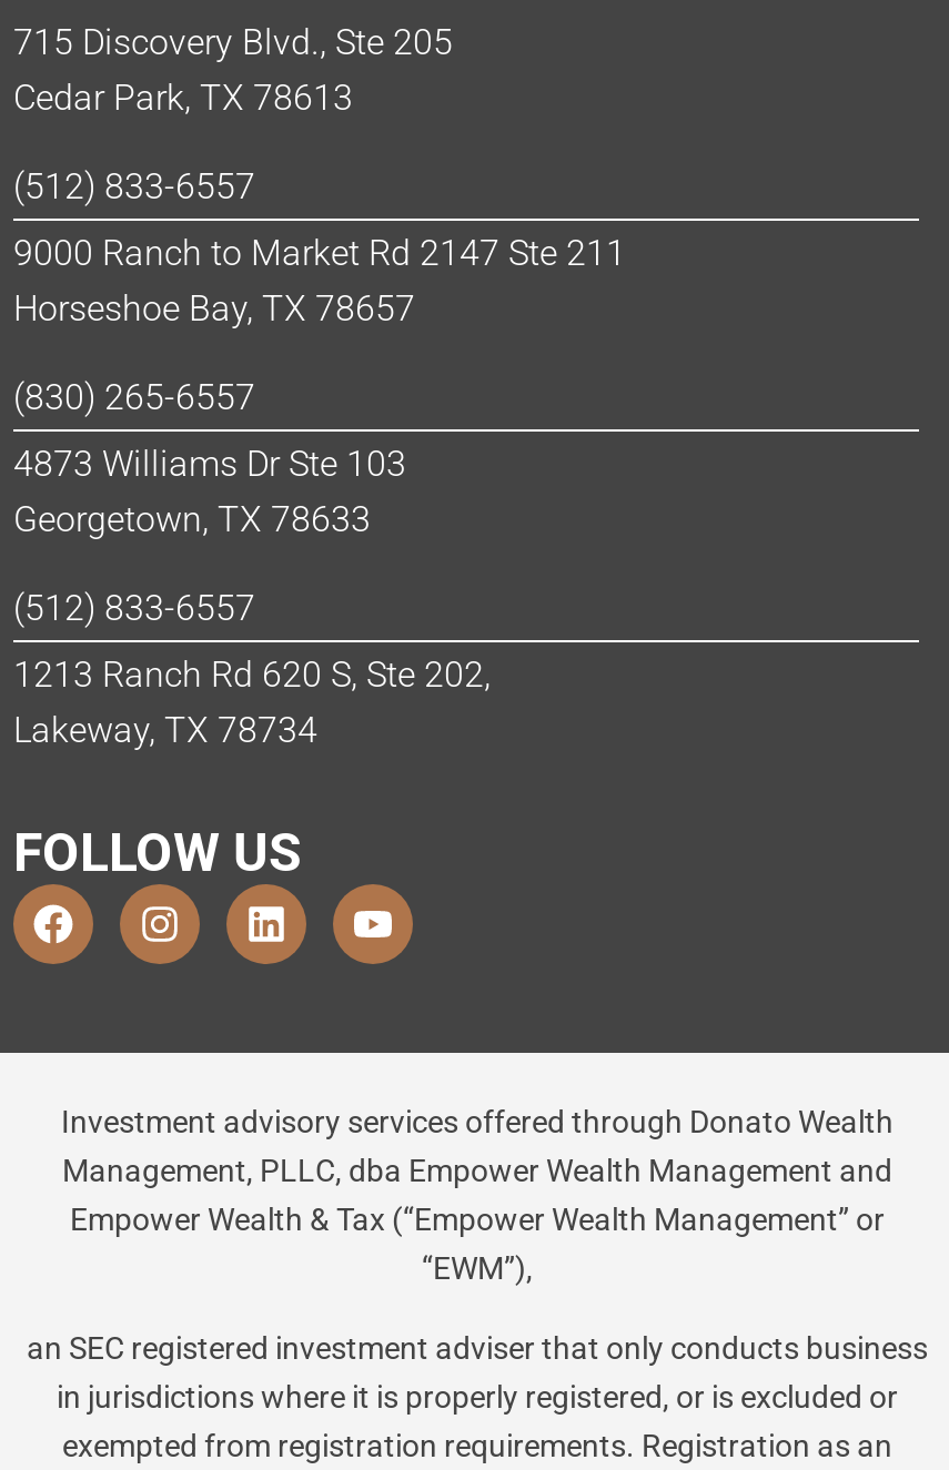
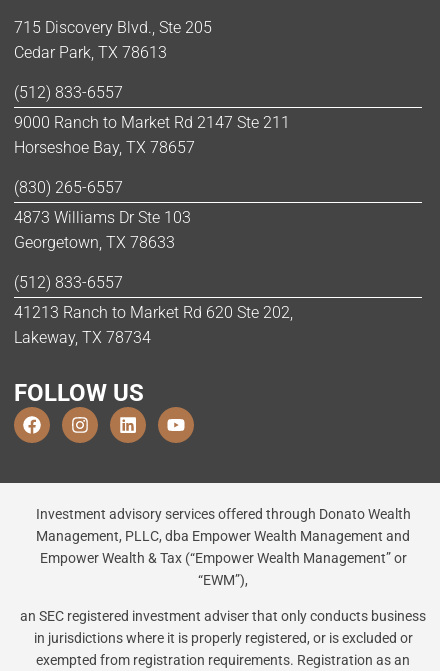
[13,653,491,695] 1213 Ranch Rd 620 S, Ste 202, -> [14,303,293,322] 41213 Ranch to Market Rd 620 Ste 202,

